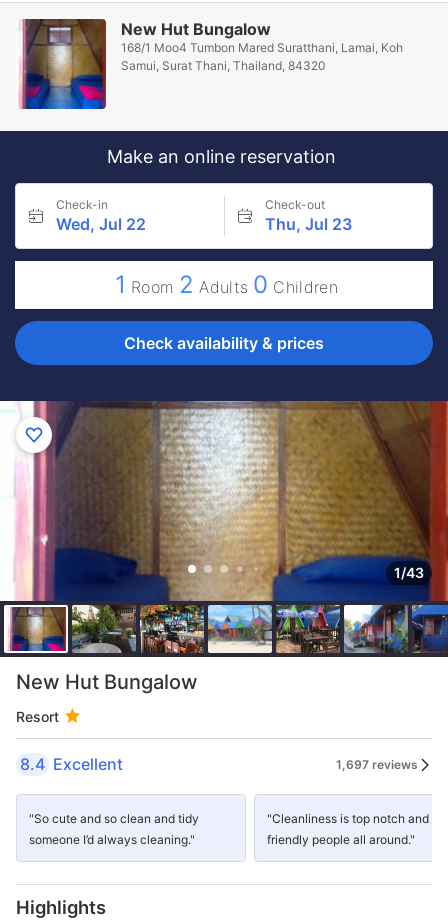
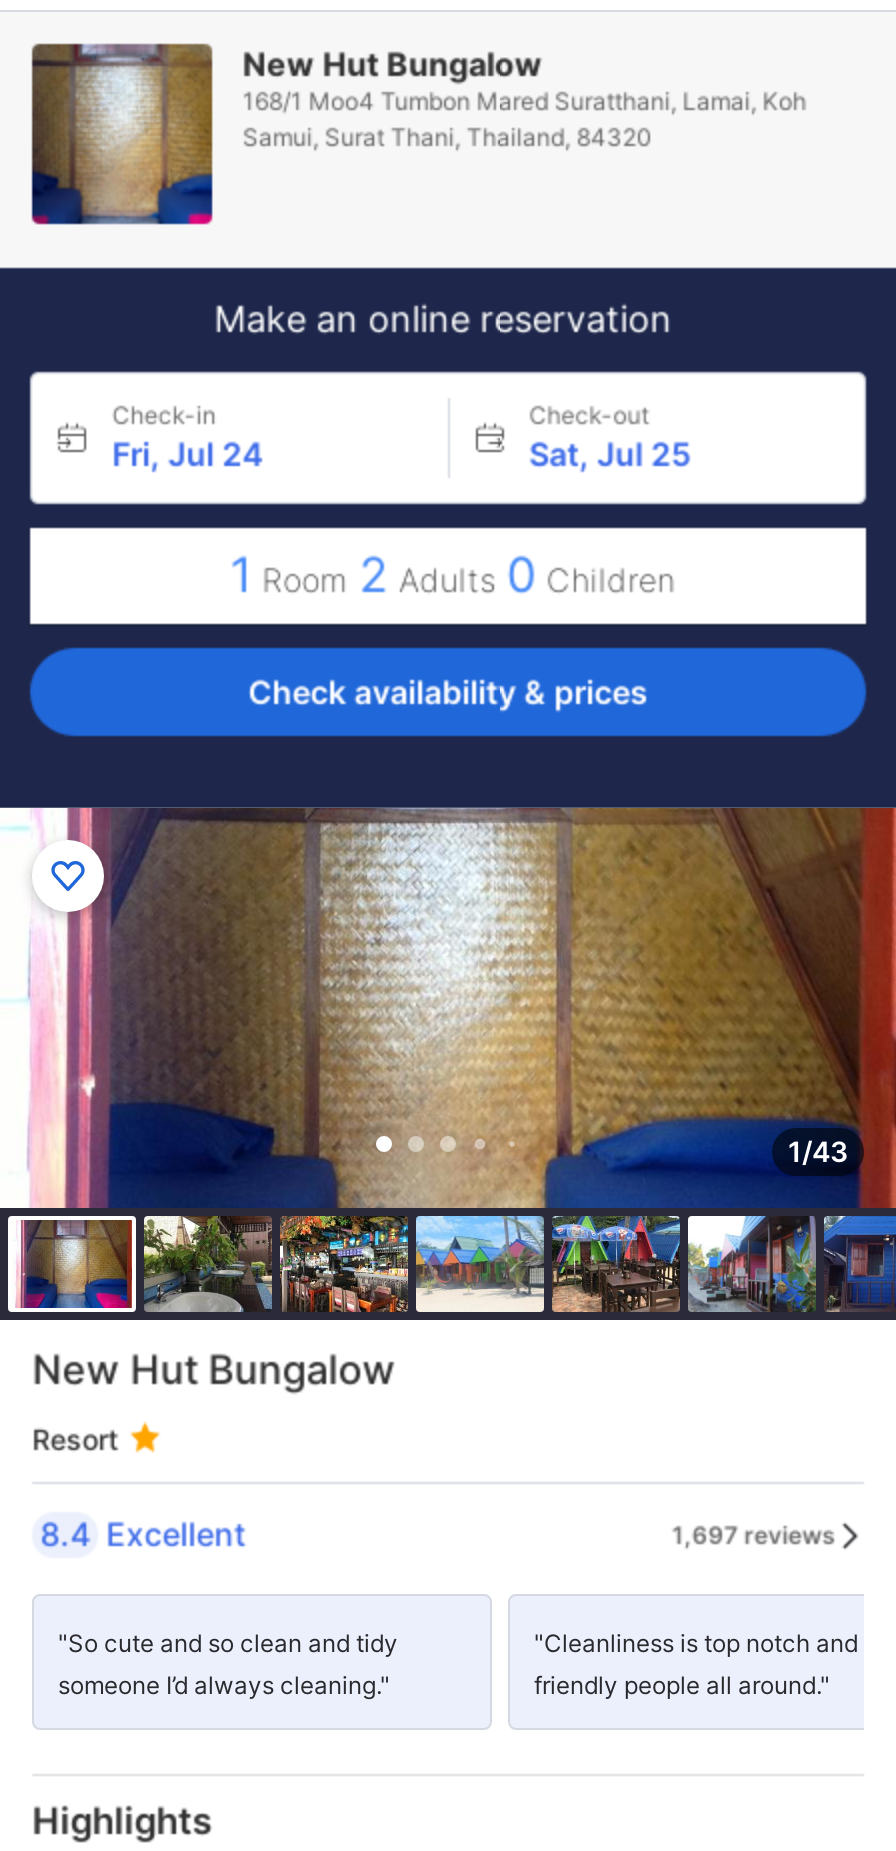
[16,19,107,110] [image] -> [30,42,214,226] [image]
[56,214,146,234] Wed, Jul 22 -> [112,434,264,474] Fri, Jul 24
[264,214,351,234] Thu, Jul 23 -> [529,434,691,474] Sat, Jul 25

